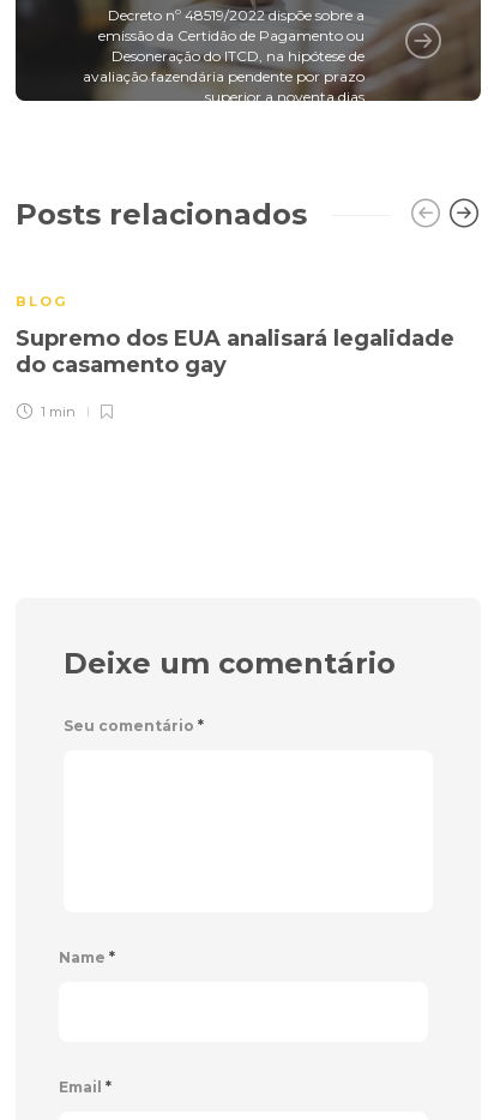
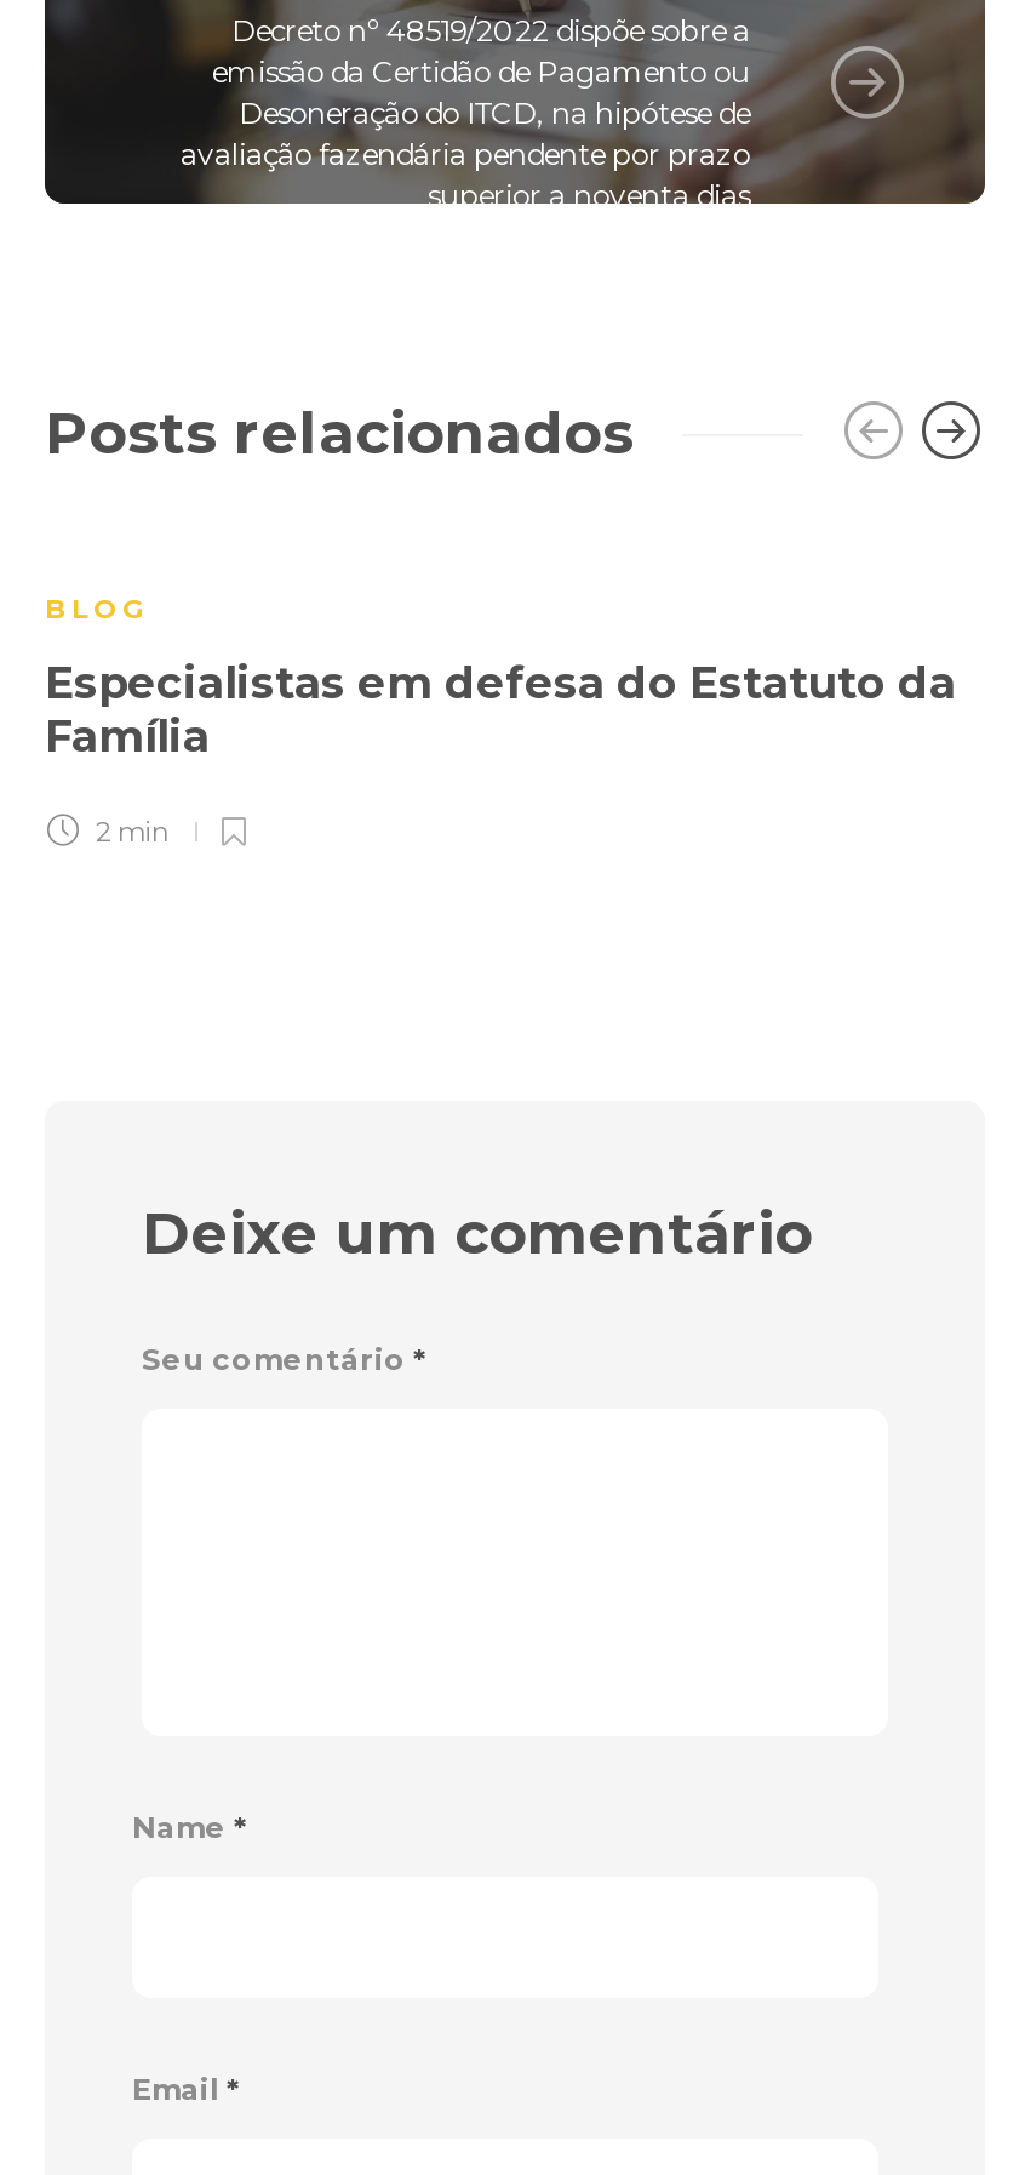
[16,326,454,379] Supremo dos EUA analisará legalidade | do casamento gay -> [45,658,956,765] Especialistas em defesa do Estatuto da | Família
[37,404,76,421] 1 min -> [88,816,171,850] 2 min

